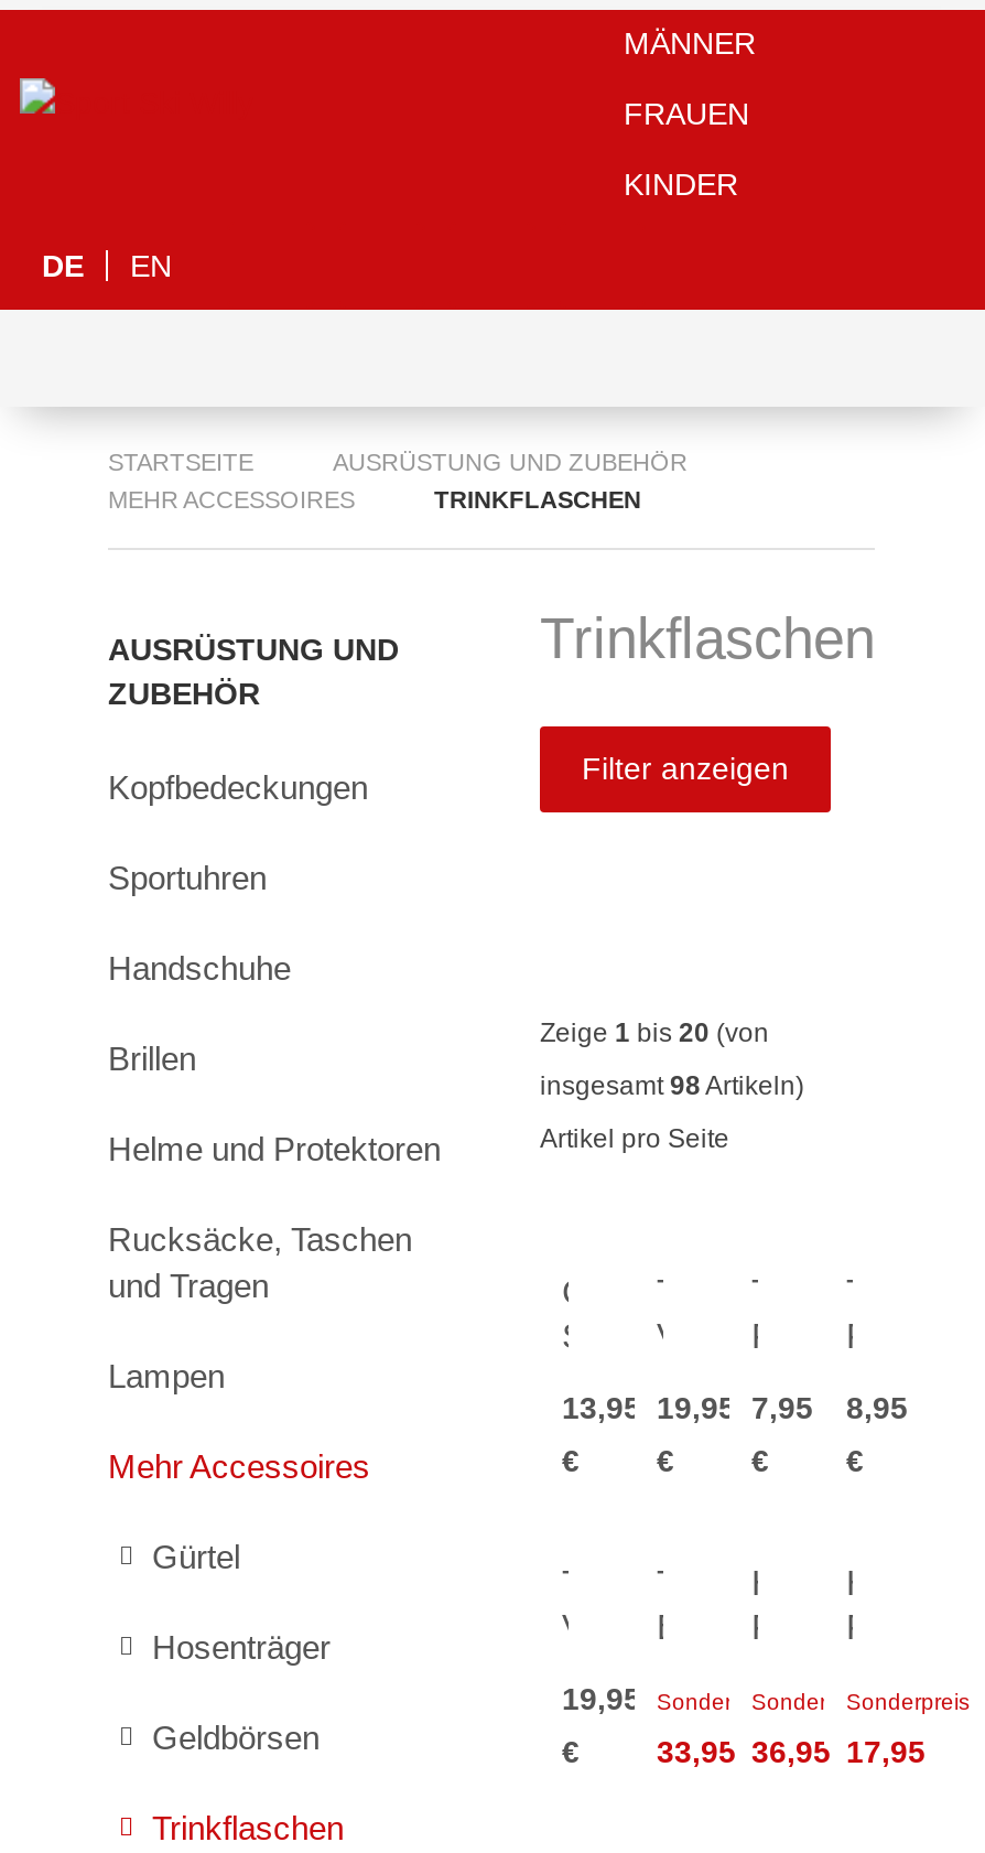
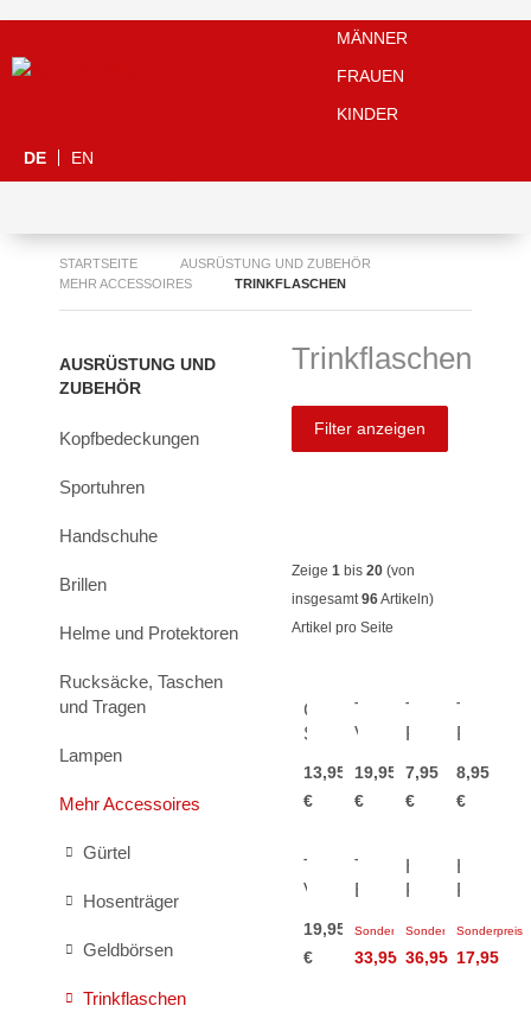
[540,1070,804,1101] insgesamt 98 Artikeln) -> [292,591,434,607] insgesamt 96 Artikeln)

